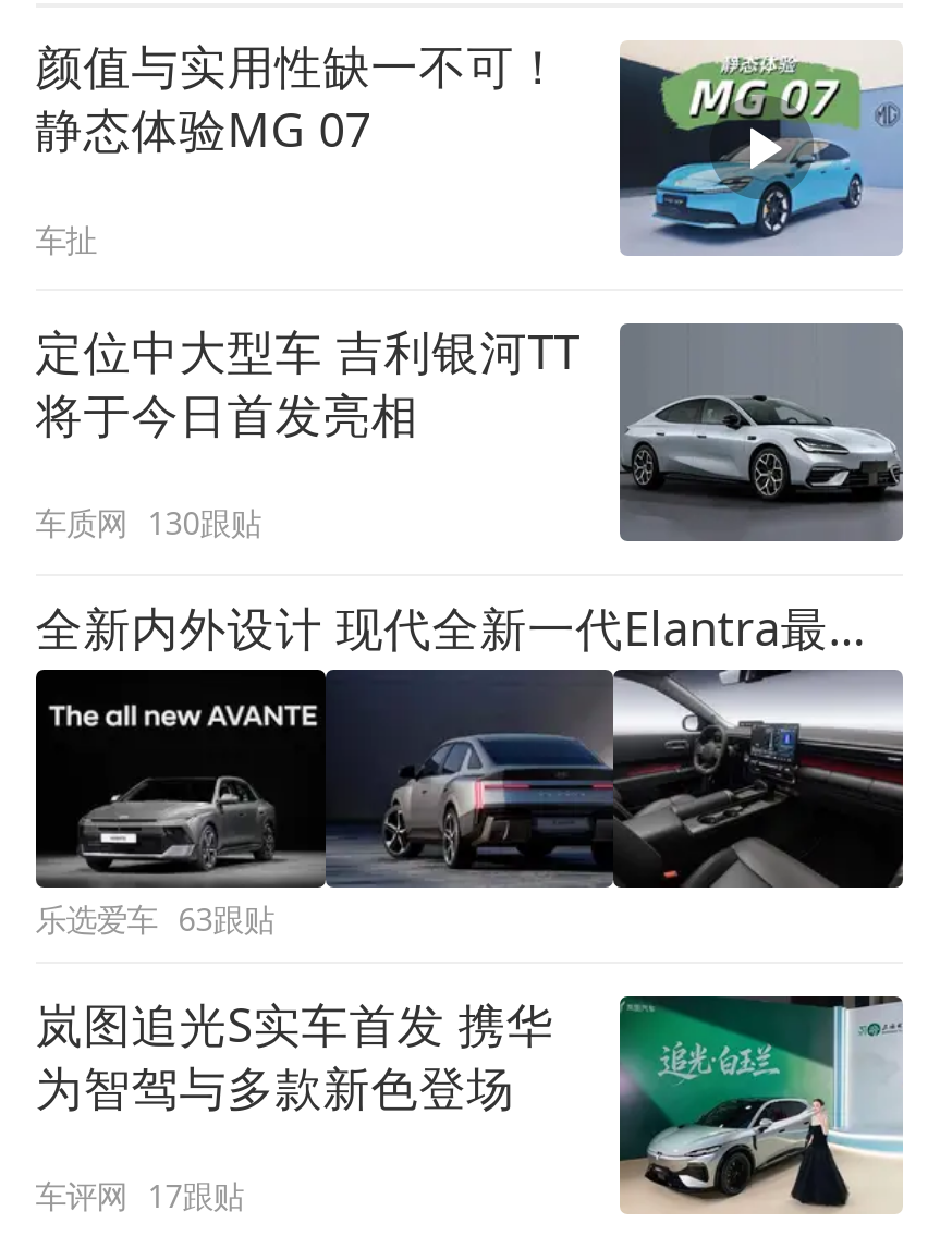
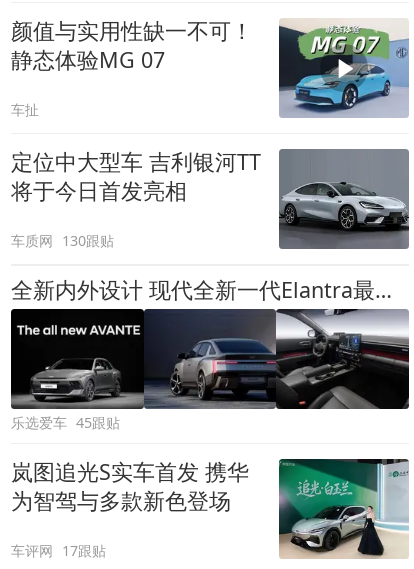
[35,897,274,939] 乐选爱车 63跟贴 -> [11,413,120,432] 乐选爱车 45跟贴

